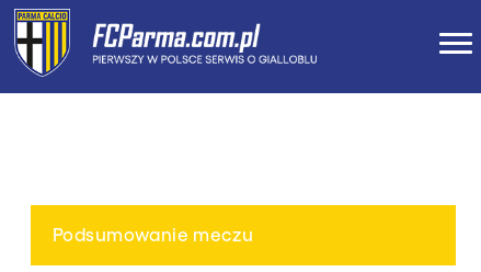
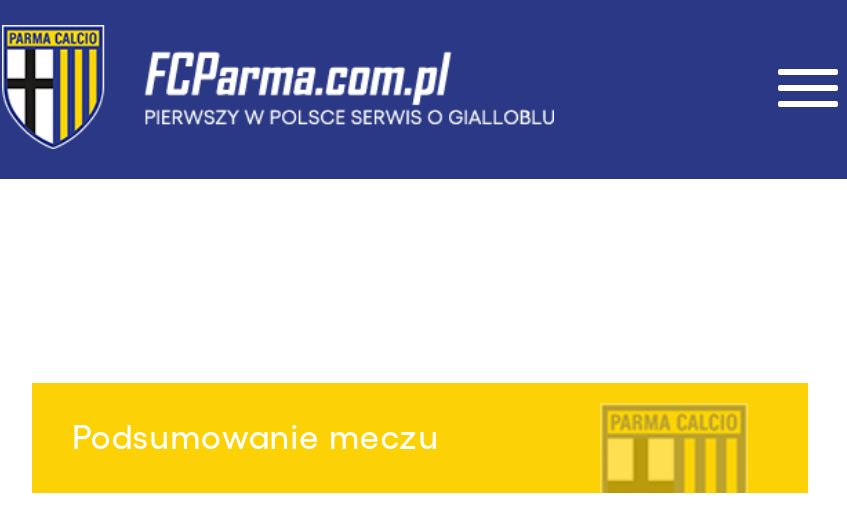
none -> [600,403,748,493] [image]

